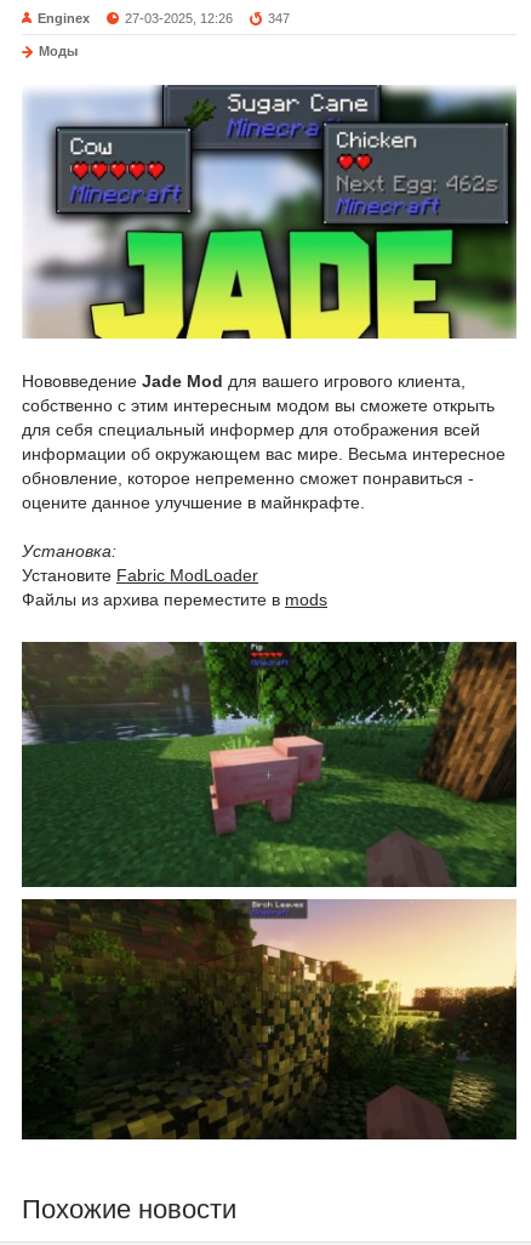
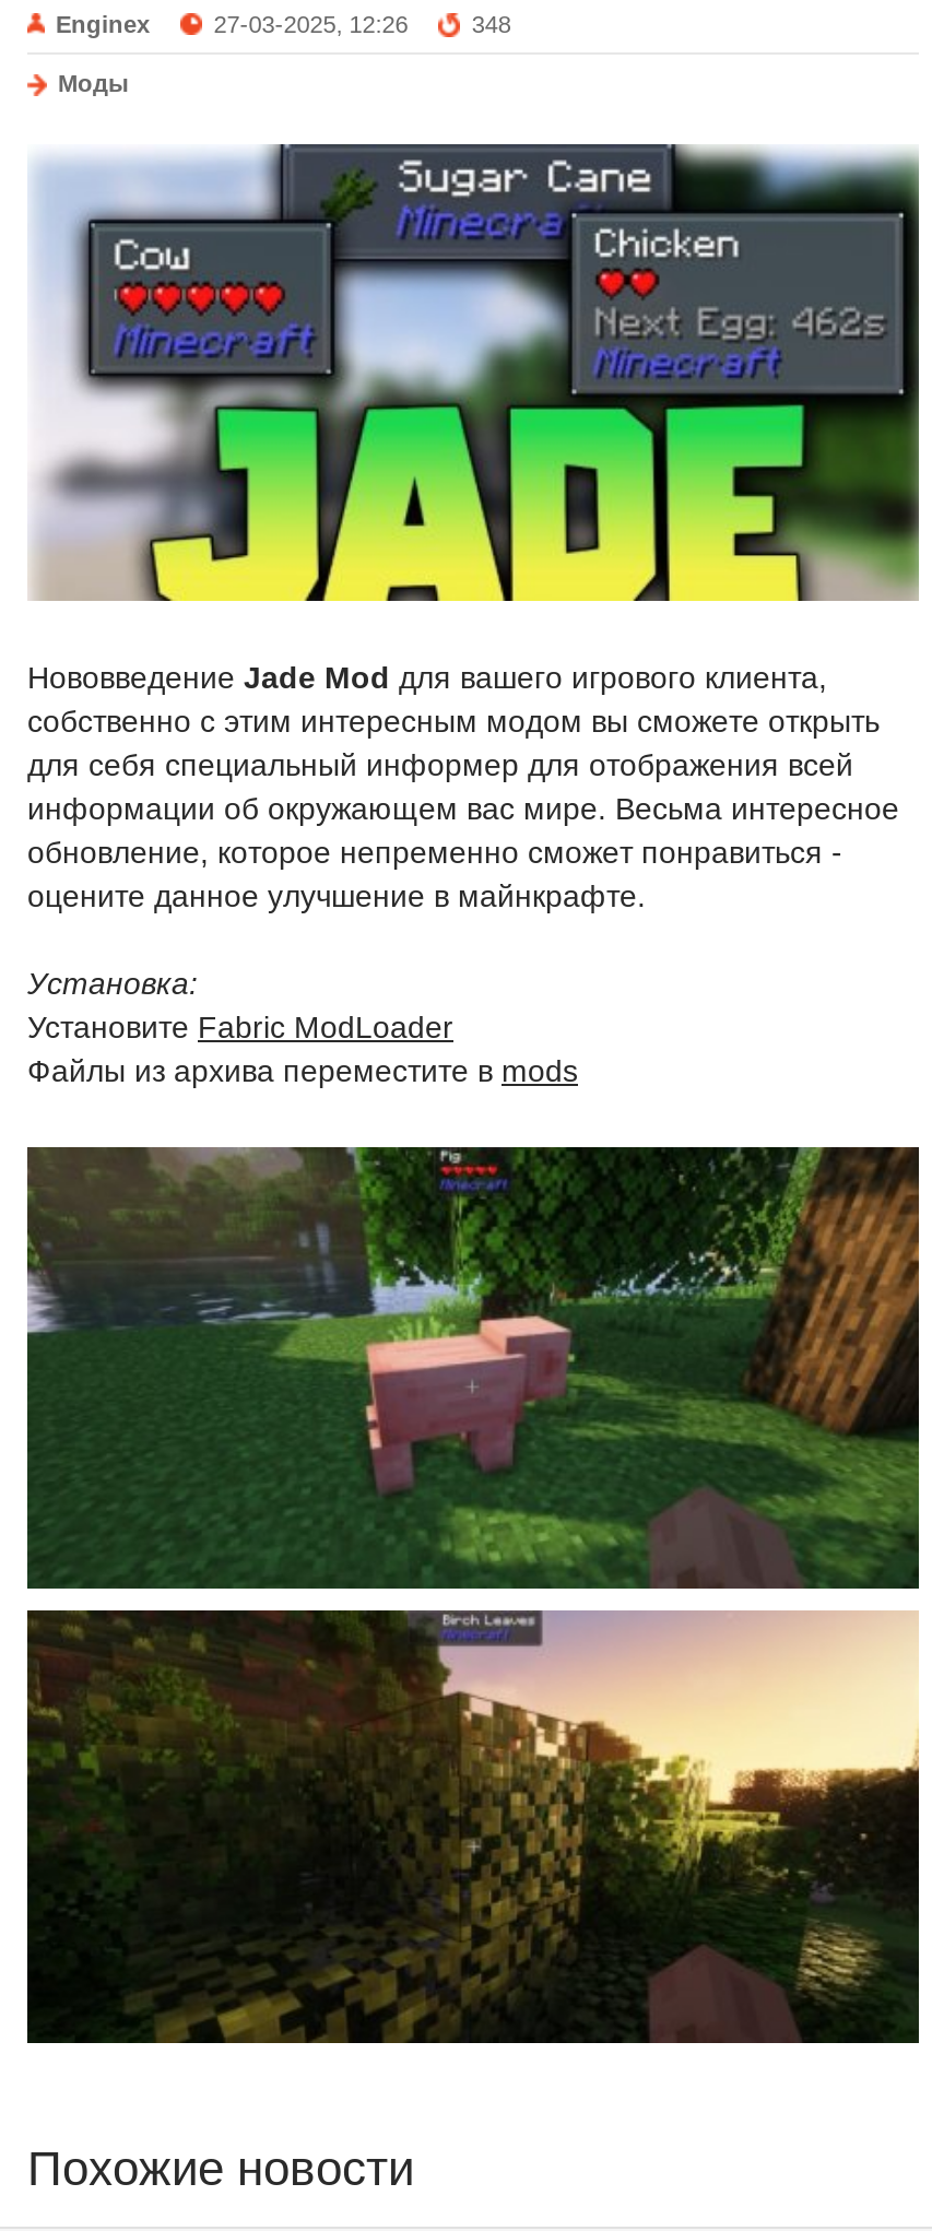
[268,11,290,25] 347 -> [472,11,511,37] 348

